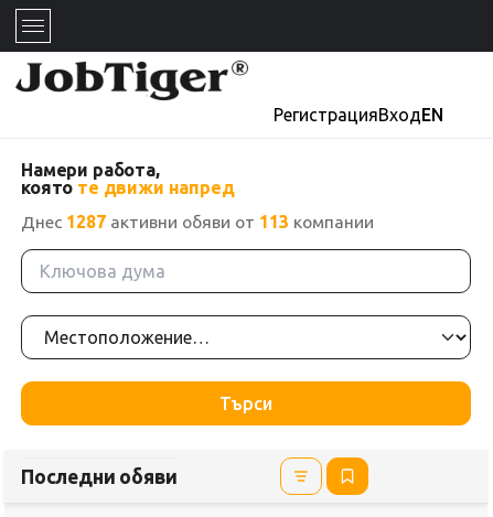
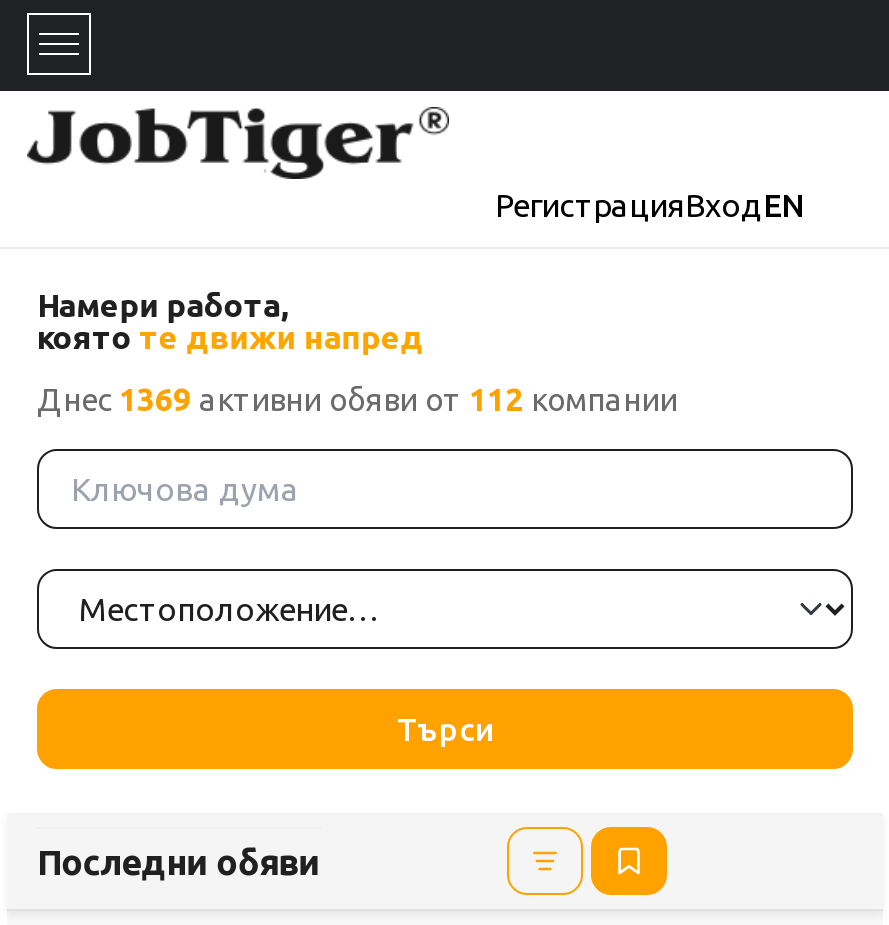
[21,212,374,231] Днес 1287 активни обяви от 113 компании -> [37,381,677,417] Днес 1369 активни обяви от 112 компании

